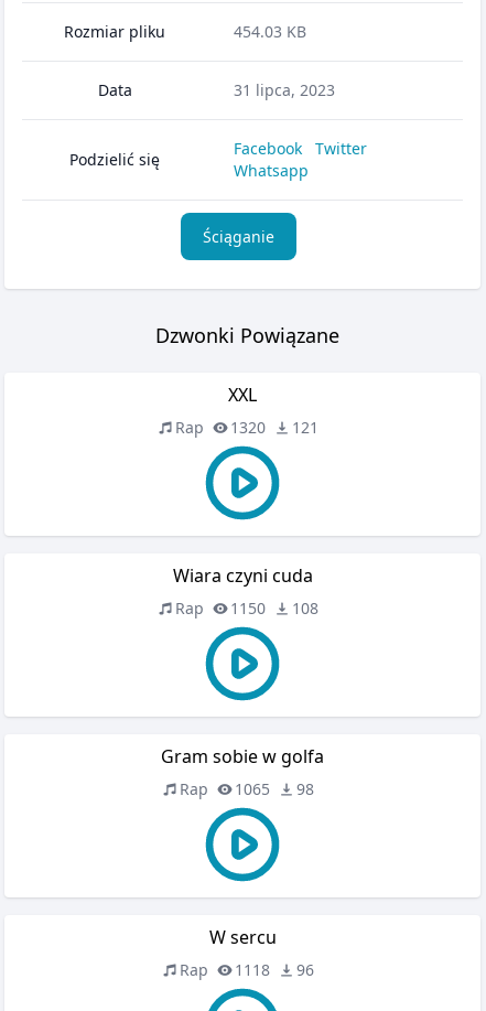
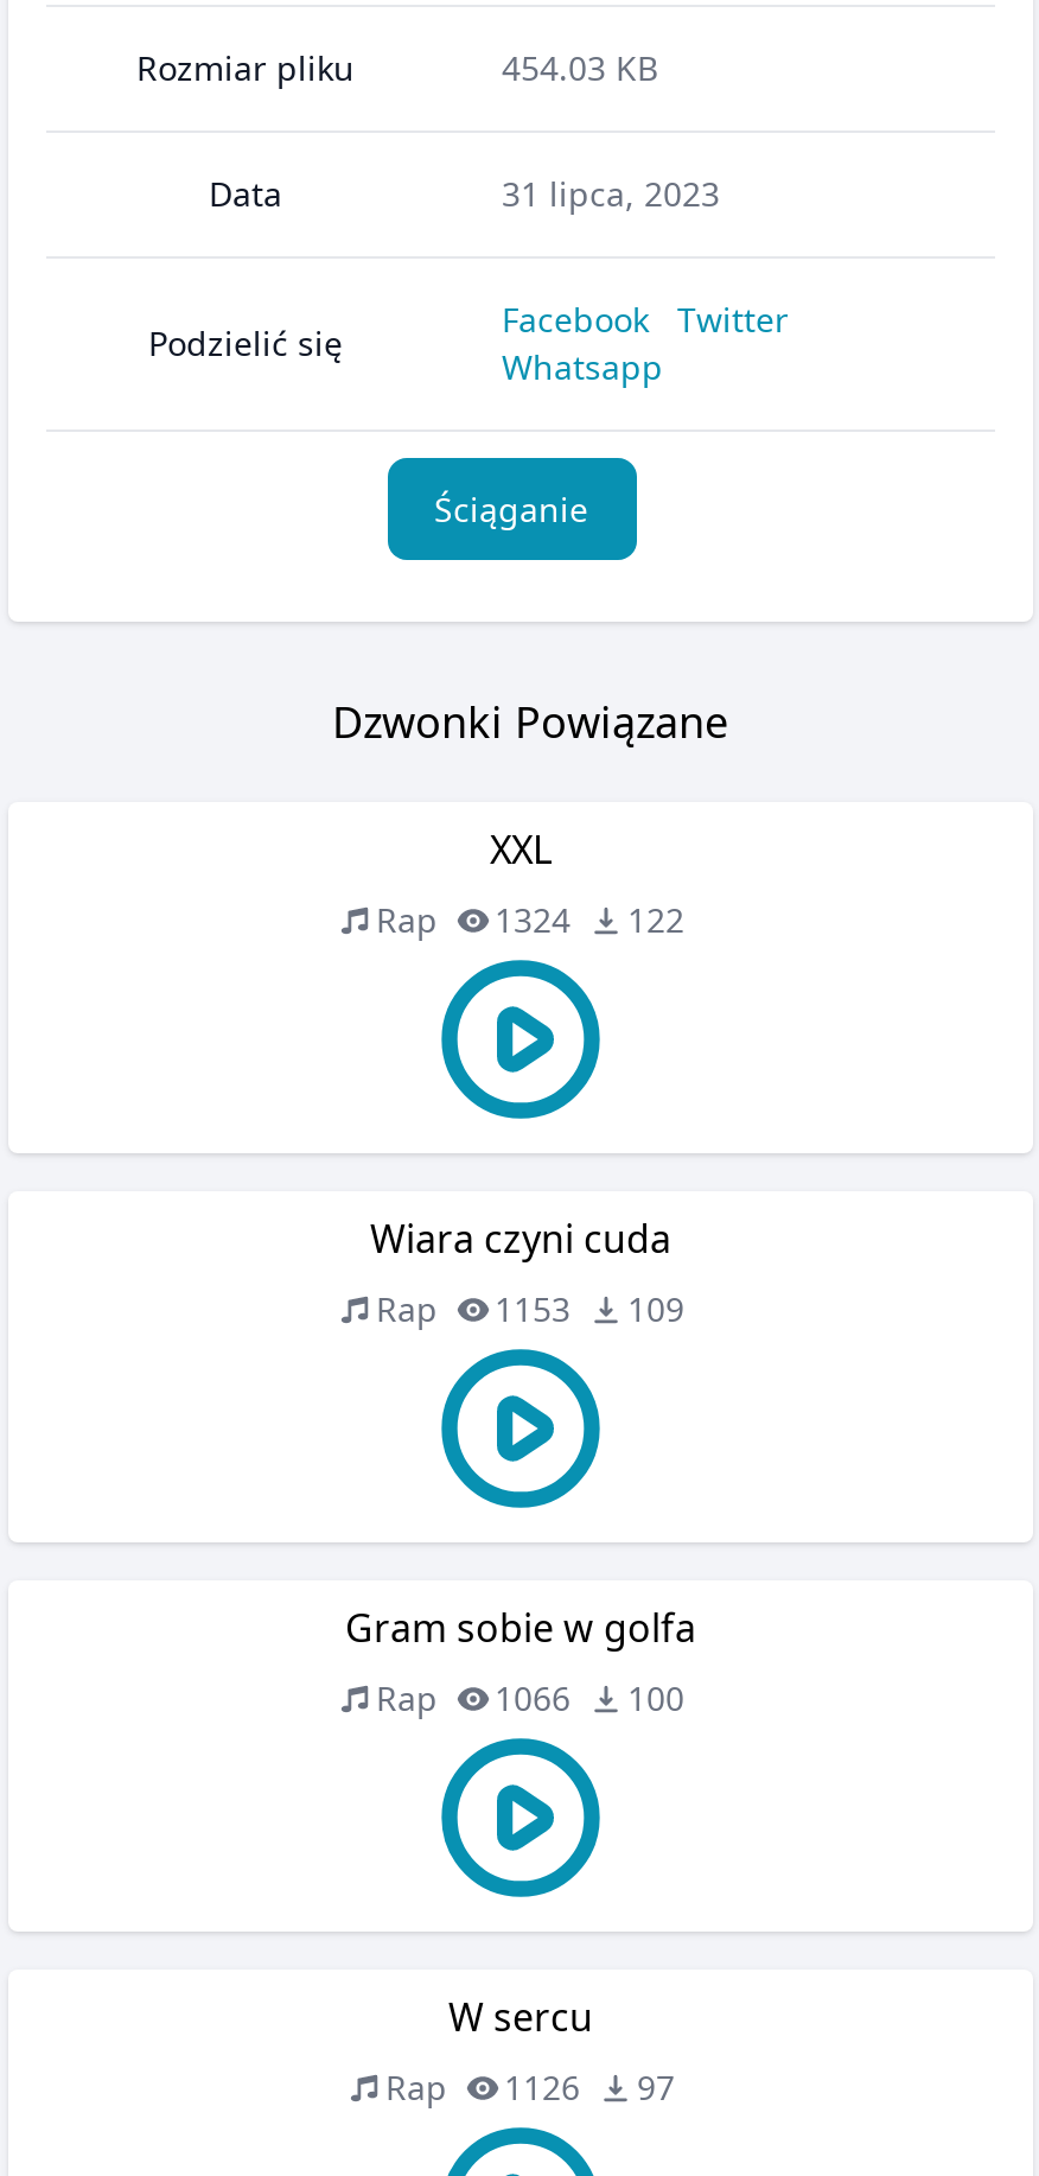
[230,417,266,438] 1320 -> [495,897,571,942] 1324
[292,417,318,438] 121 -> [627,897,684,942] 122
[230,598,266,619] 1150 -> [495,1286,571,1331] 1153
[292,598,318,619] 108 -> [627,1286,684,1331] 109
[235,778,270,799] 1065 -> [495,1675,571,1720] 1066
[296,778,314,799] 98 -> [627,1675,684,1720] 100
[235,959,270,980] 1118 -> [504,2064,580,2110] 1126
[296,959,314,980] 96 -> [637,2064,675,2110] 97

